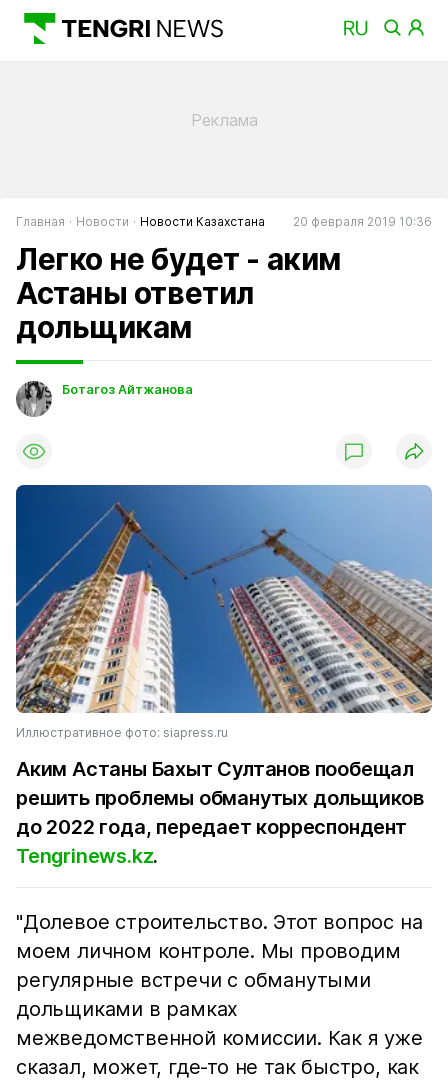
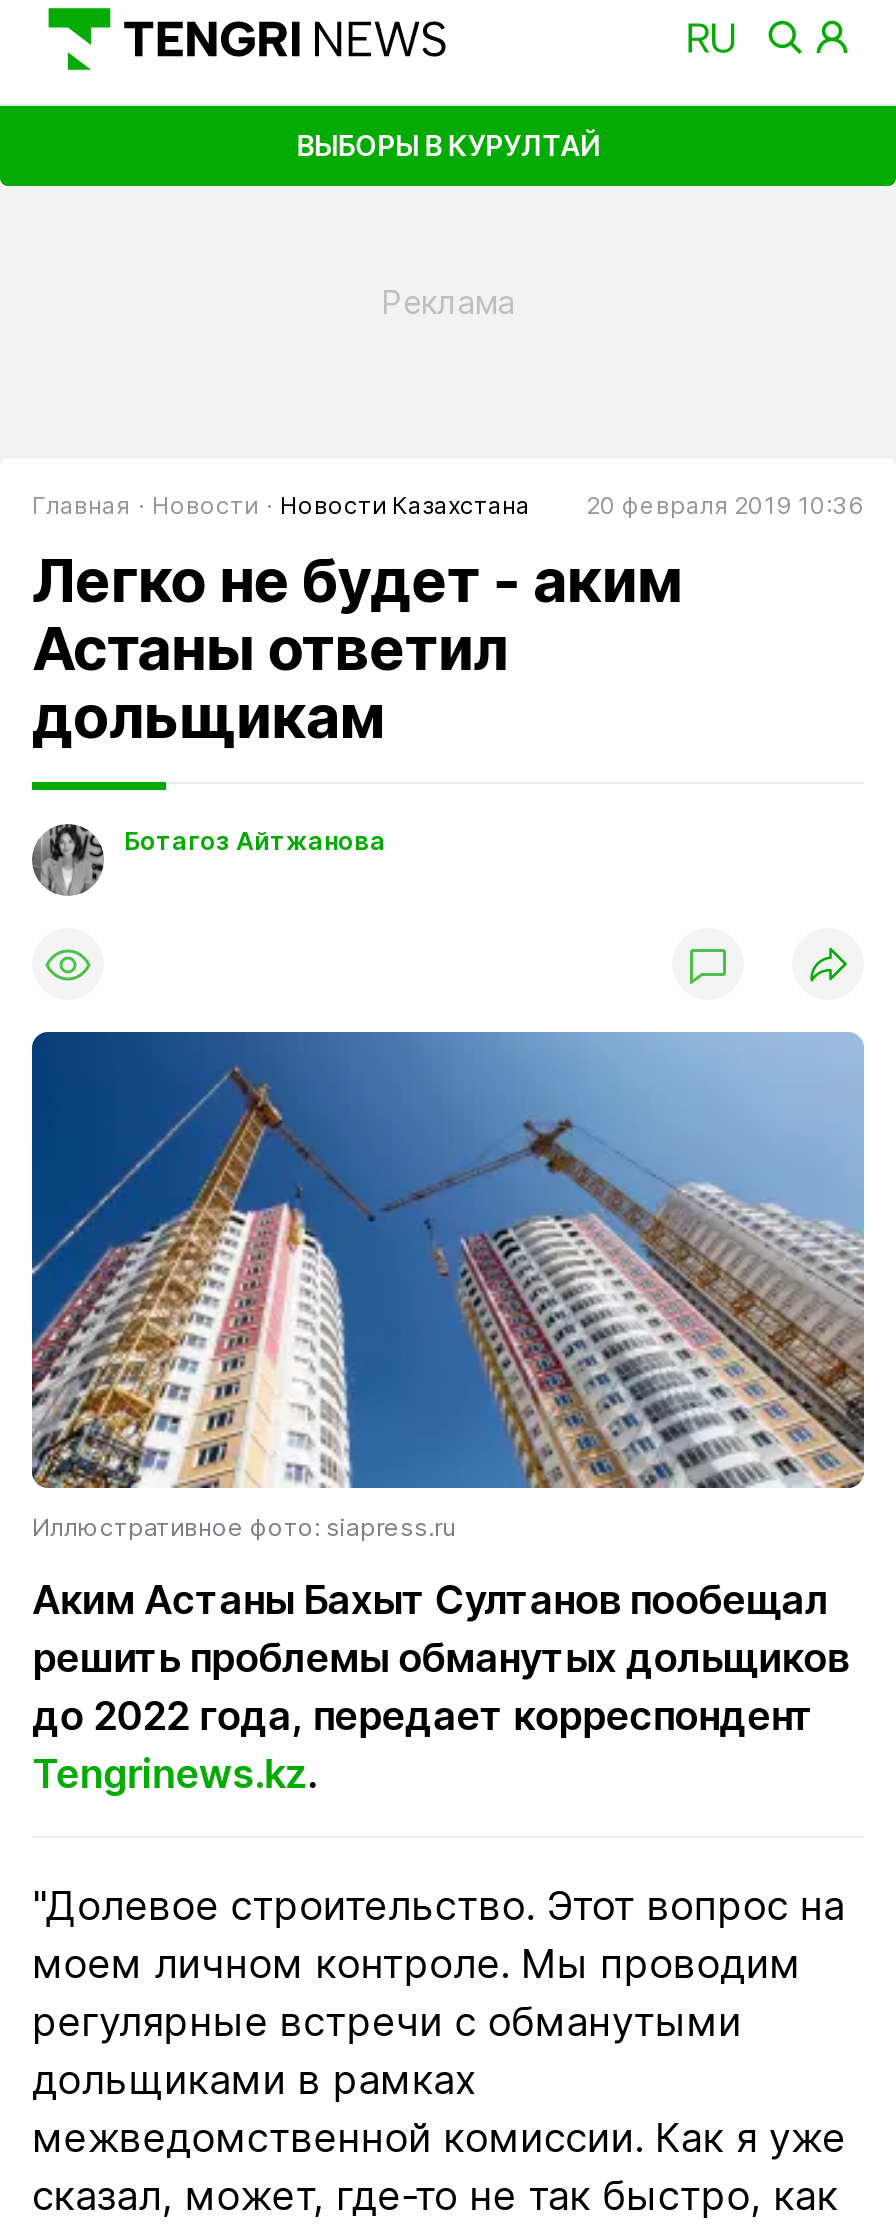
none -> [296,127,600,161] ВЫБОРЫ В КУРУЛТАЙ

